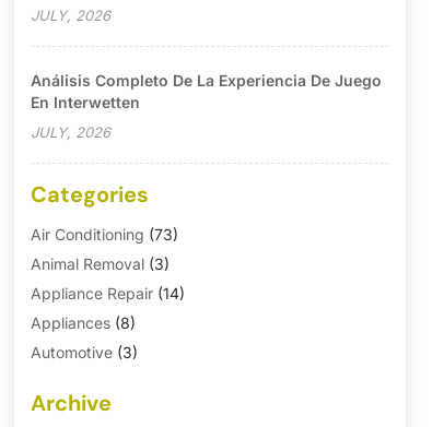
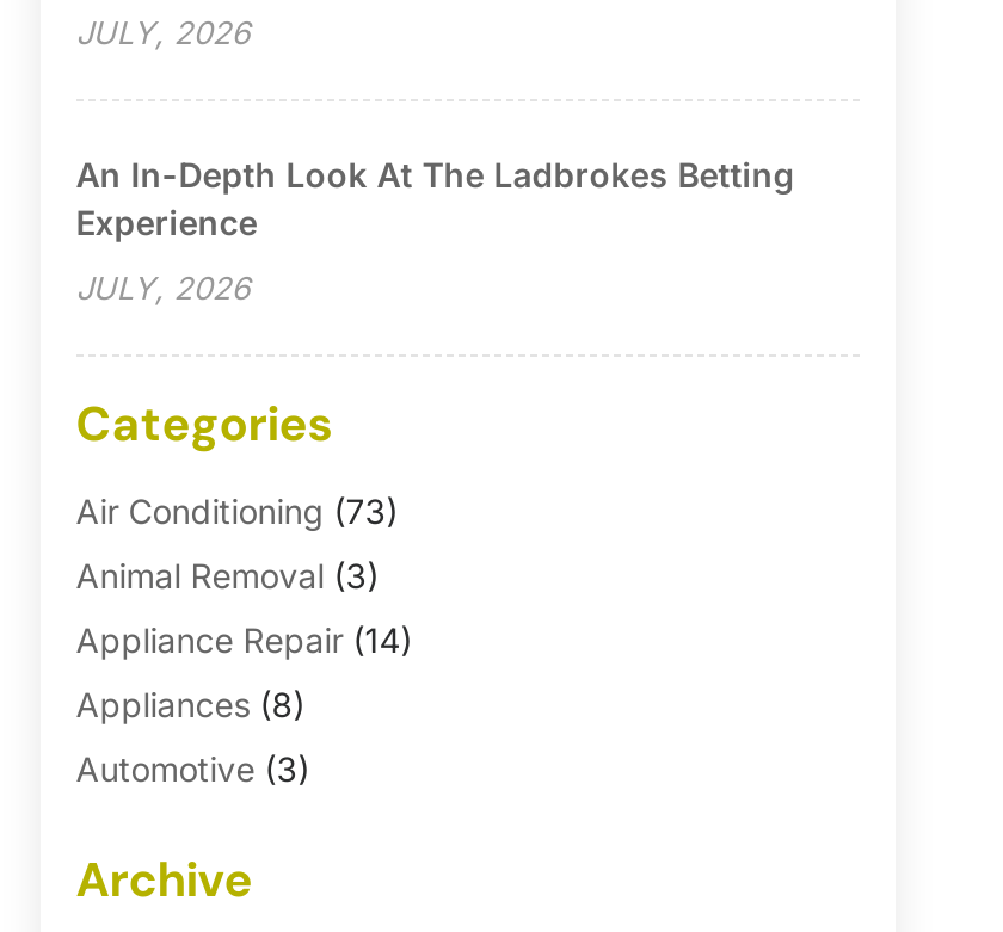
[30,71,381,112] Análisis Completo De La Experiencia De Juego | En Interwetten -> [76,154,795,243] An In-Depth Look At The Ladbrokes Betting | Experience

